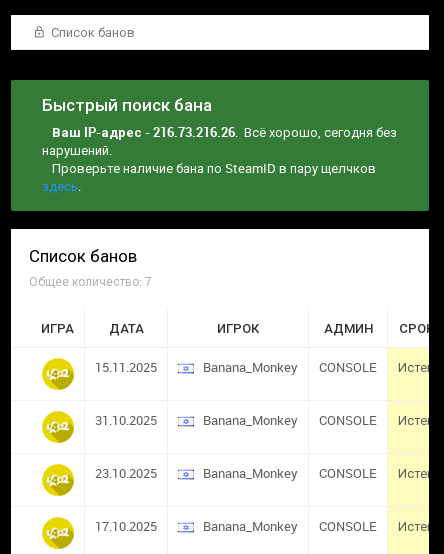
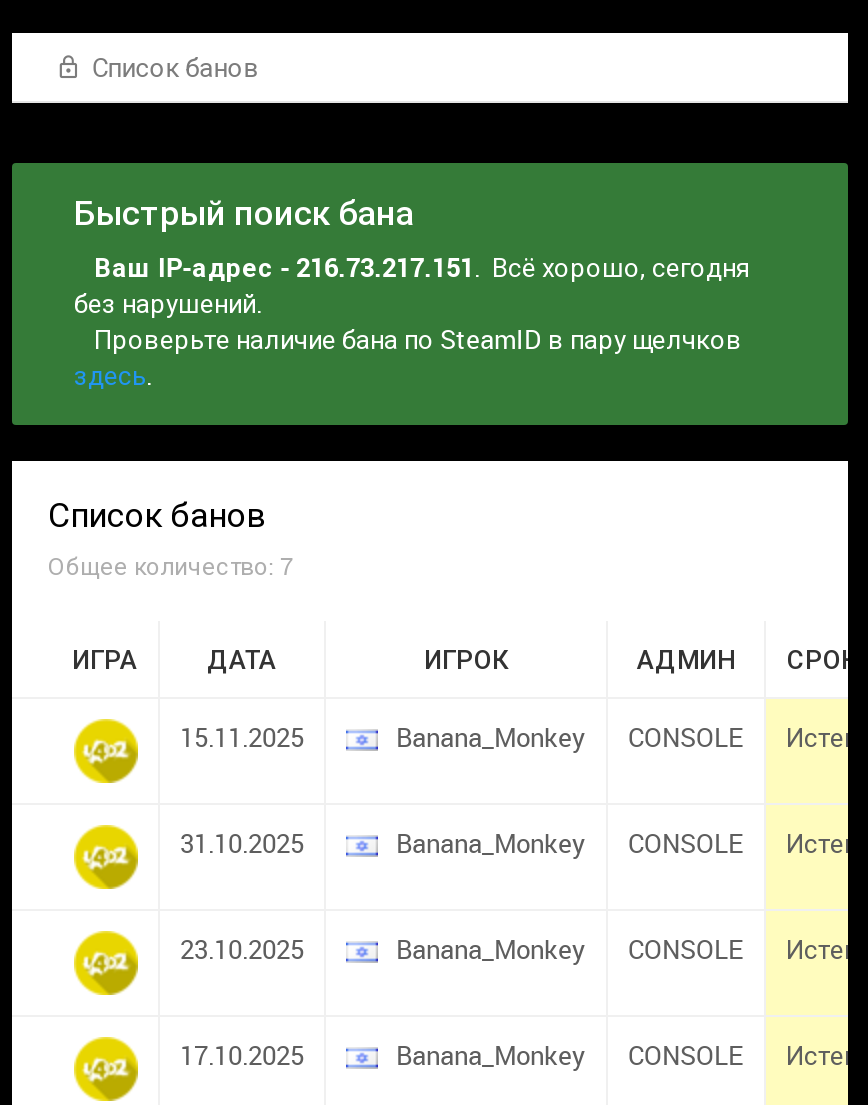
[42,123,397,159] Ваш IP-адрес - 216.73.216.26. Всё хорошо, сегодня без | нарушений. -> [74,249,750,321] Ваш IP-адрес - 216.73.217.151. Всё хорошо, сегодня | без нарушений.

